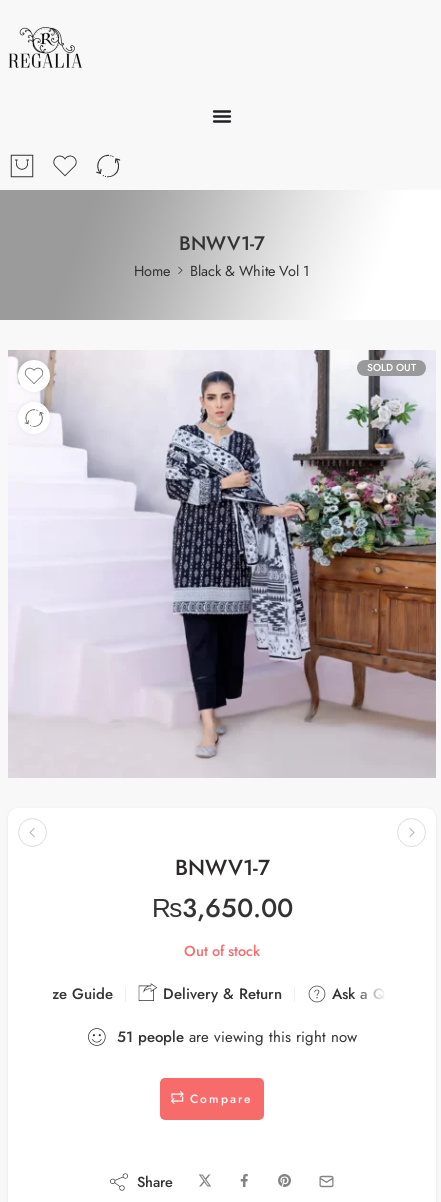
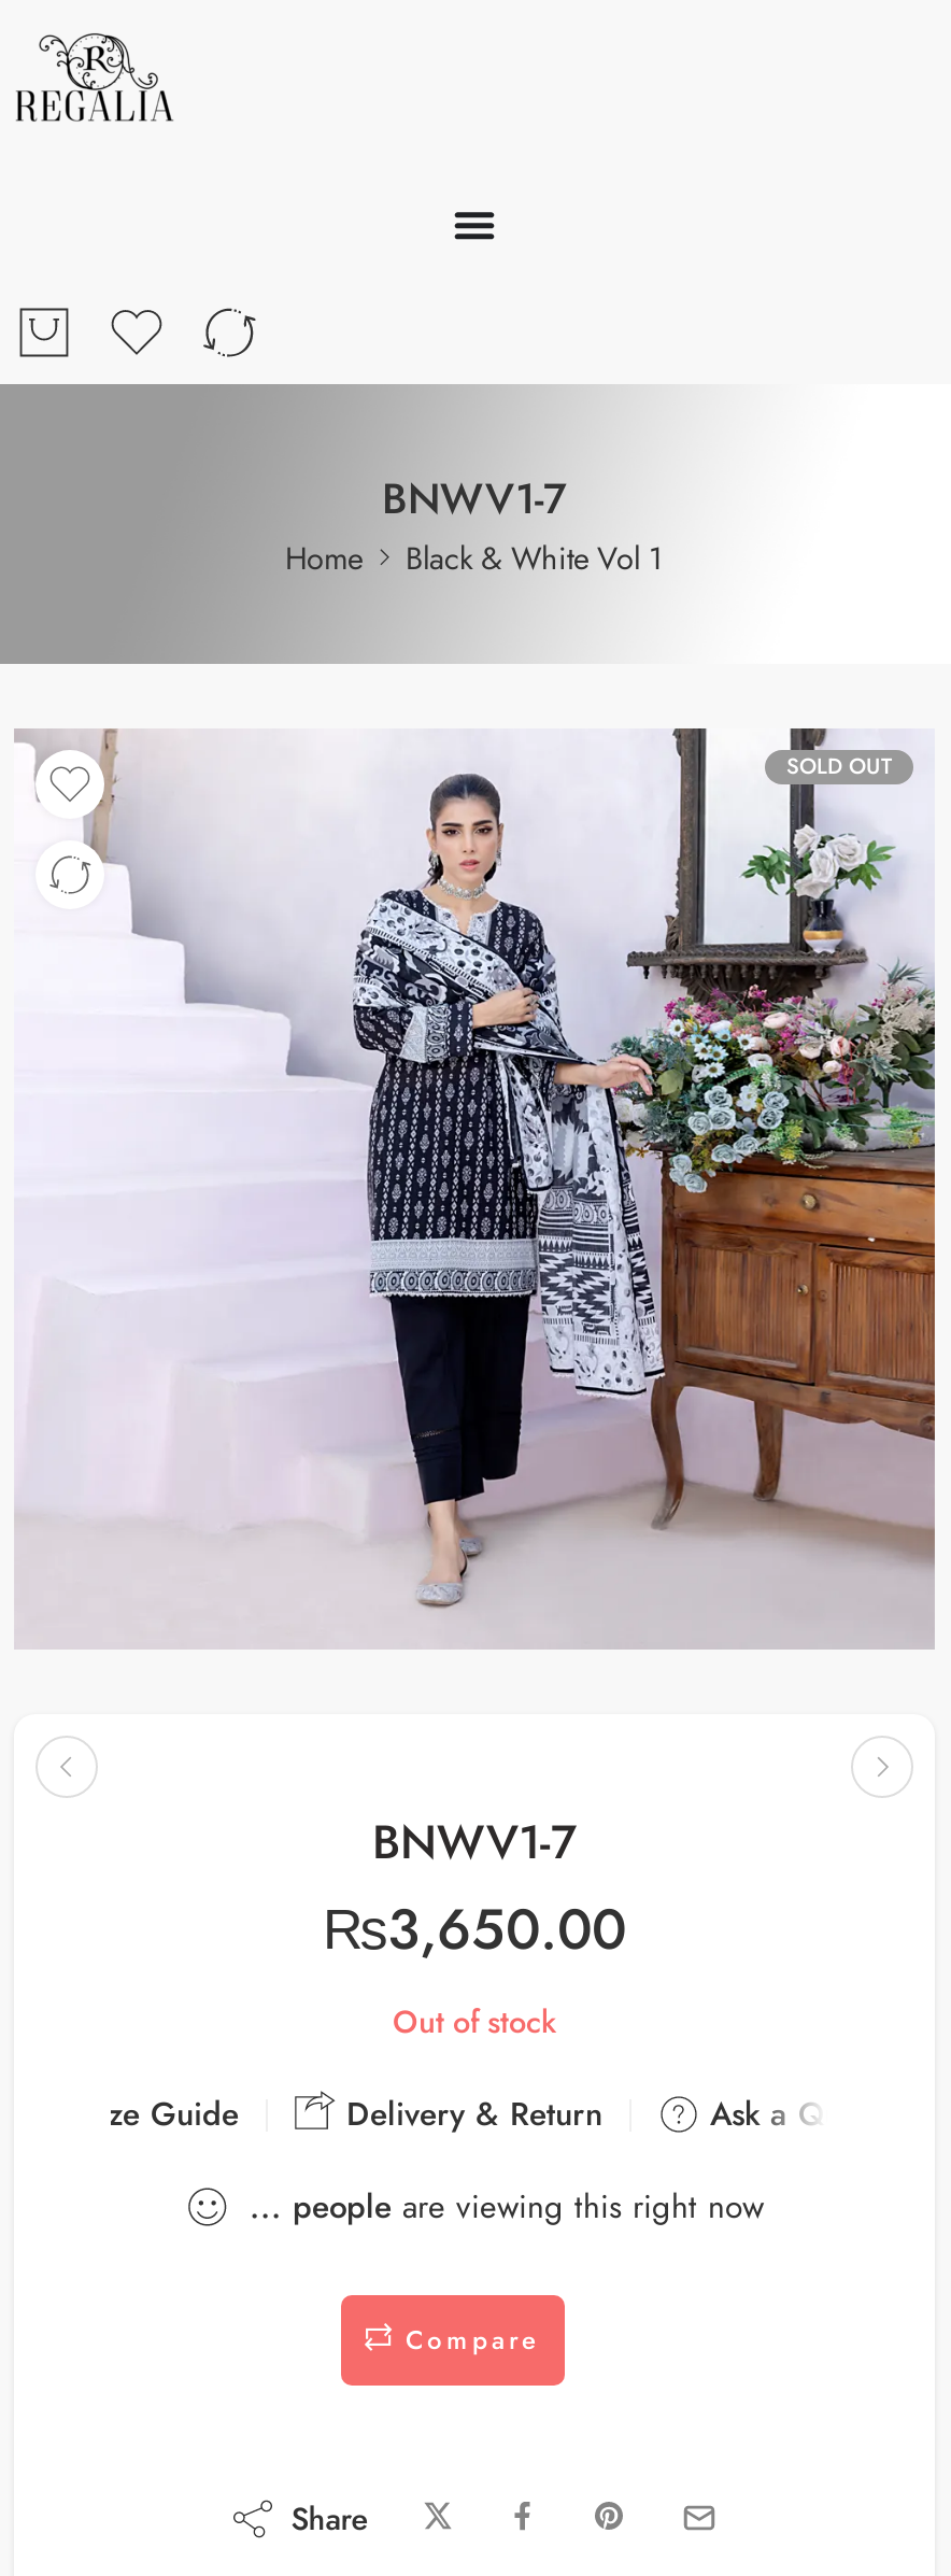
[117,1026,357,1048] 51 people are viewing this right now -> [250,2183,764,2231] ... people are viewing this right now

